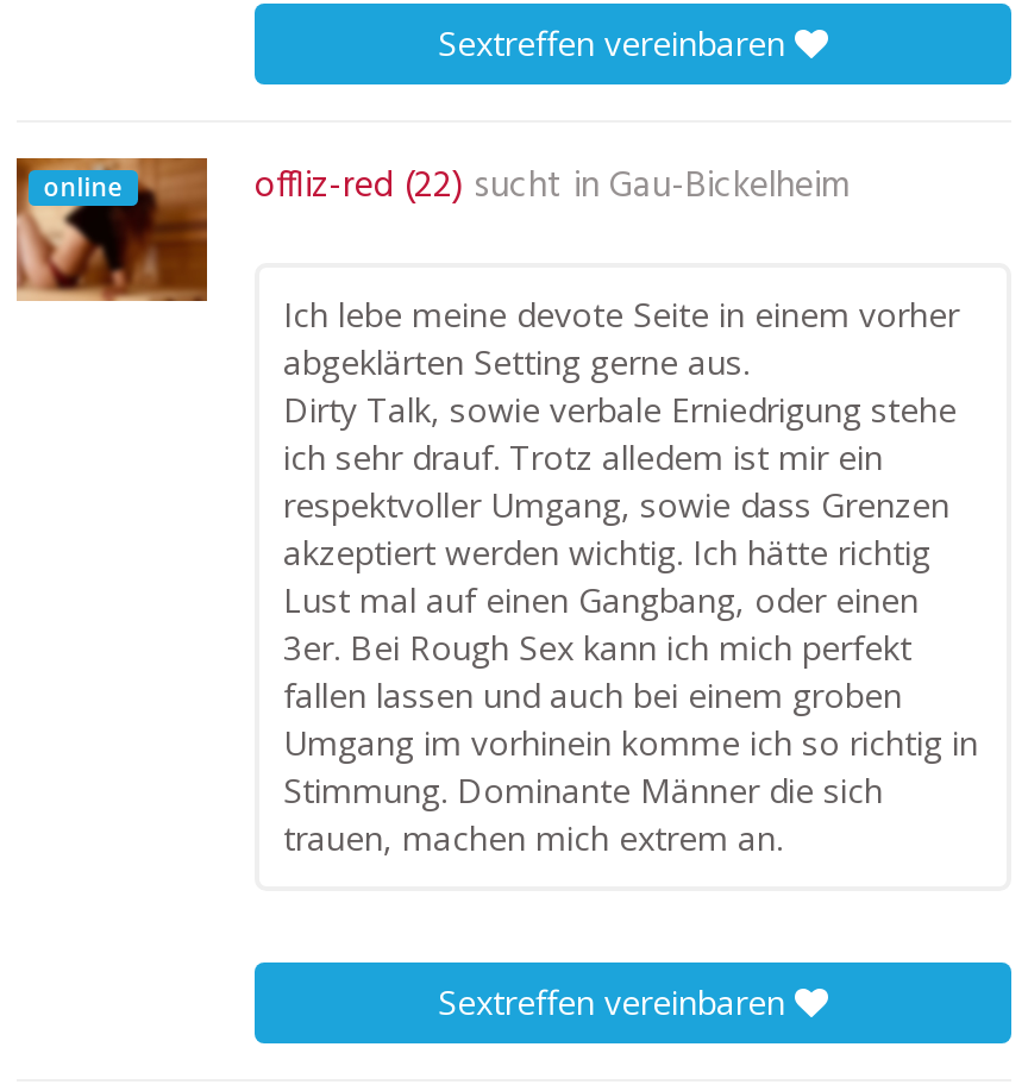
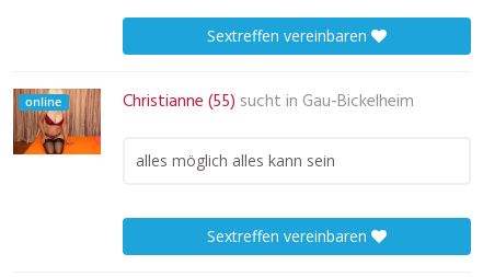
[14,157,852,303] [image] | offliz-red (22) sucht in Gau-Bickelheim -> [13,88,414,155] [image] | Christianne (55) sucht in Gau-Bickelheim
[283,290,978,859] Ich lebe meine devote Seite in einem vorher | abgeklärten Setting gerne aus. | Dirty Talk, sowie verbale Erniedrigung stehe | ich sehr drauf. Trotz alledem ist mir ein | respektvoller Umgang, sowie dass Grenzen | akzeptiert werden wichtig. Ich hätte richtig | Lust mal auf einen Gangbang, oder einen | 3er. Bei Rough Sex kann ich mich perfekt | fallen lassen und auch bei einem groben | Umgang im vorhinein komme ich so richtig in | Stimmung. Dominante Männer die sich | trauen, machen mich extrem an. -> [136,149,335,170] alles möglich alles kann sein

